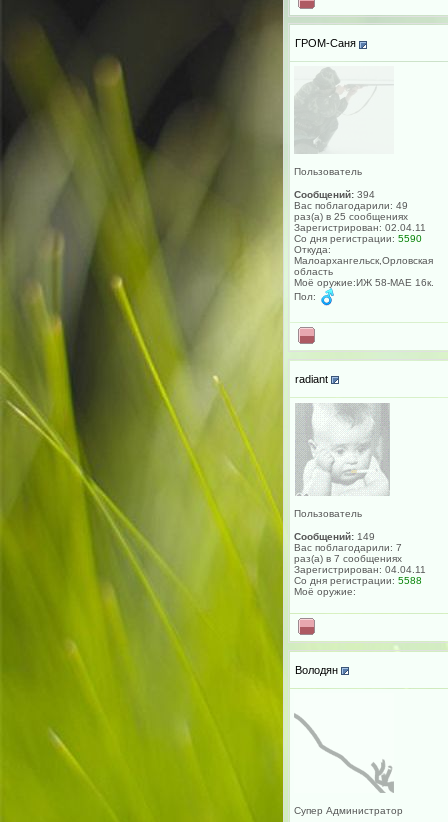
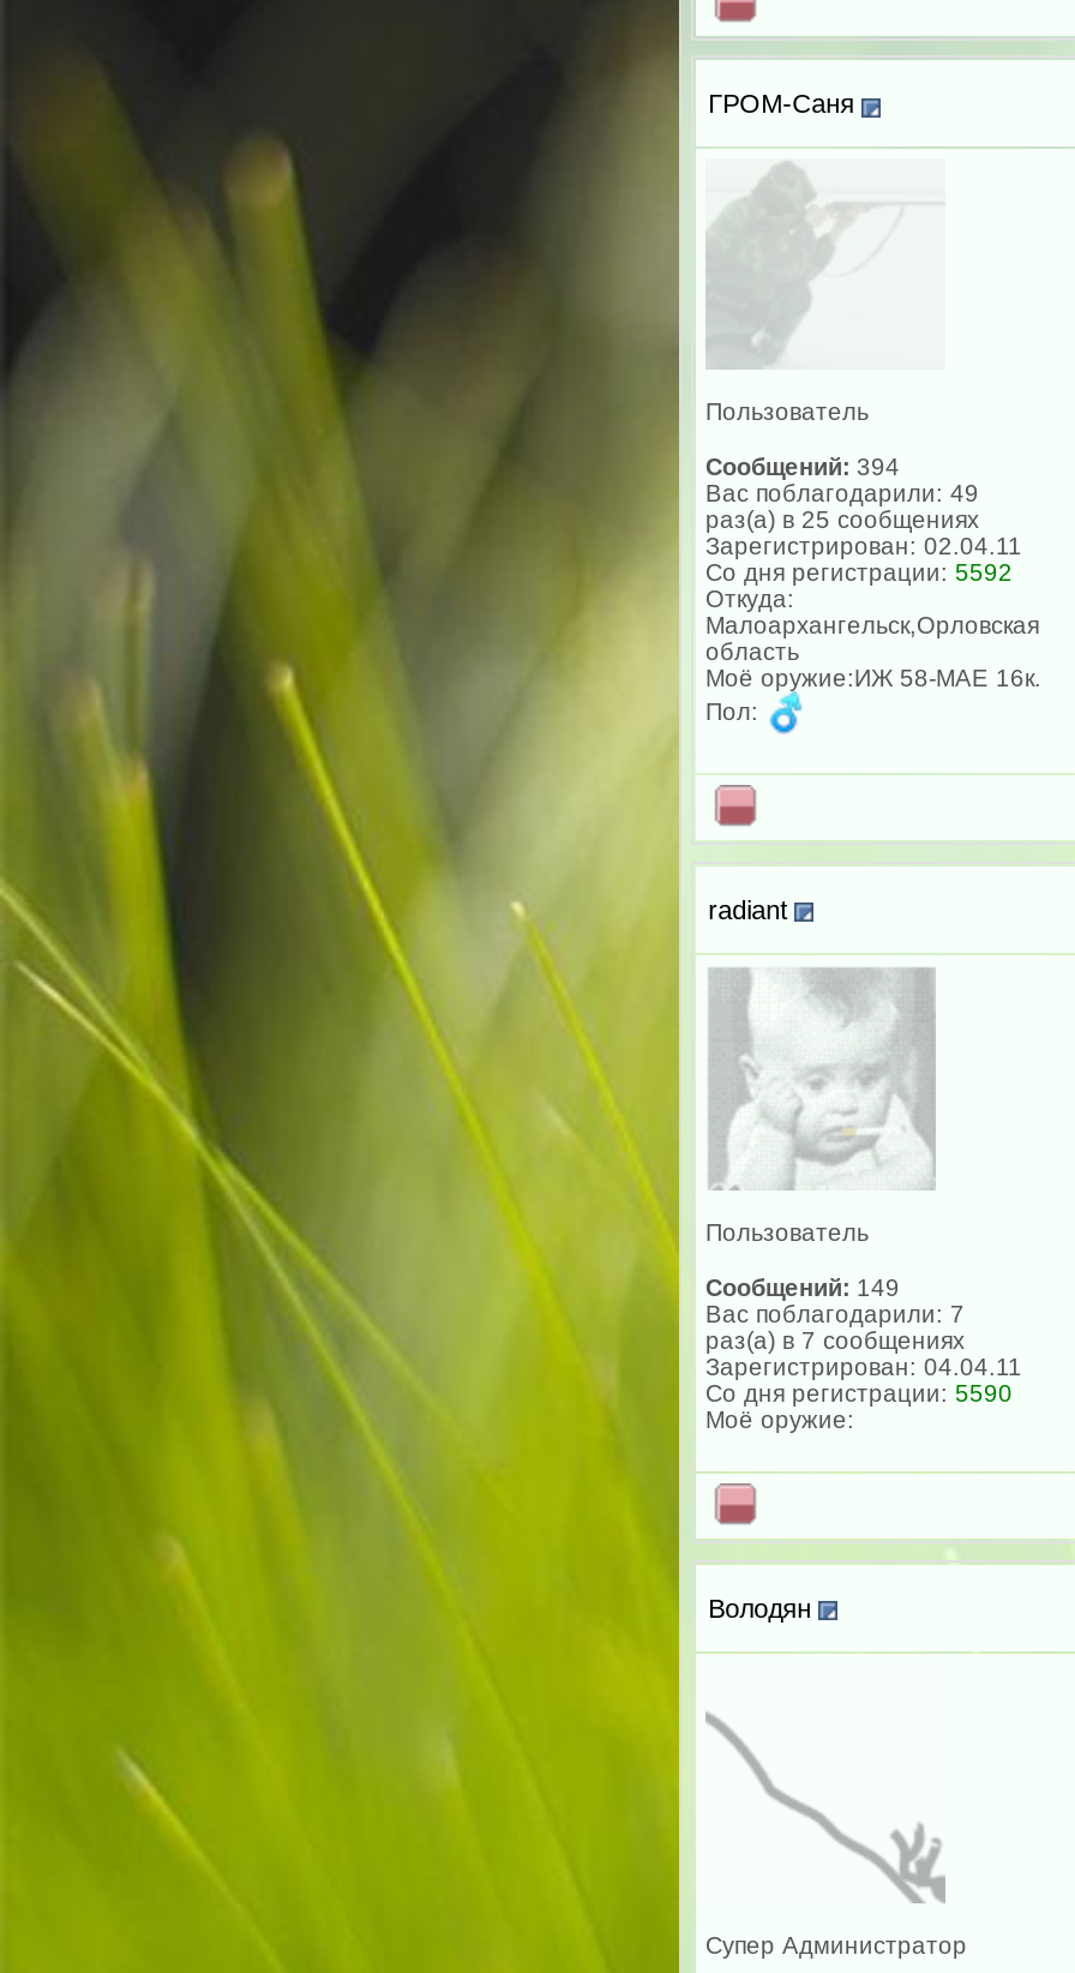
moved [294,233,422,244] -> [705,1380,1013,1406]: Со дня регистрации: 5590
none -> [705,560,1013,586] Со дня регистрации: 5592
[294,575,422,586] Со дня регистрации: 5588 -> none

